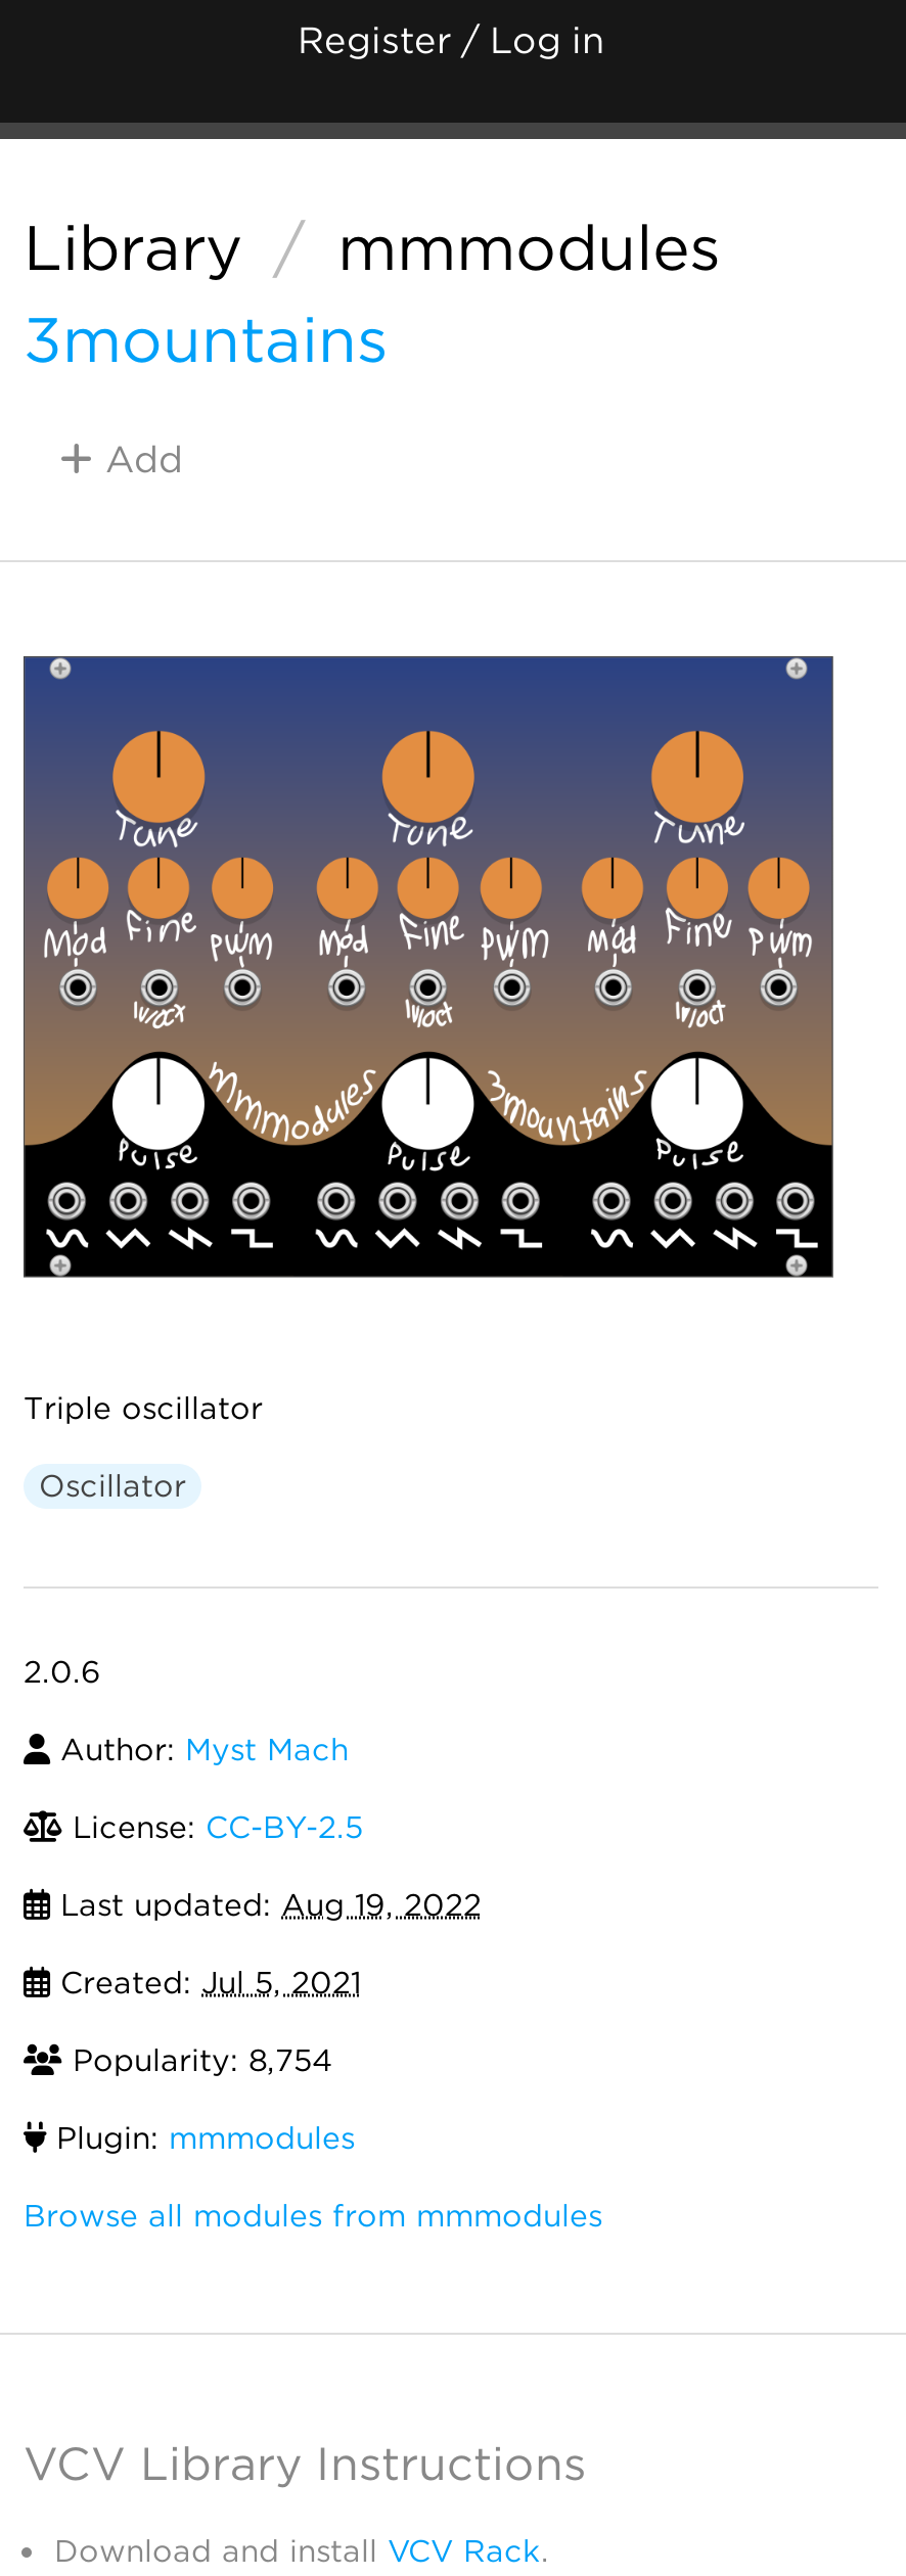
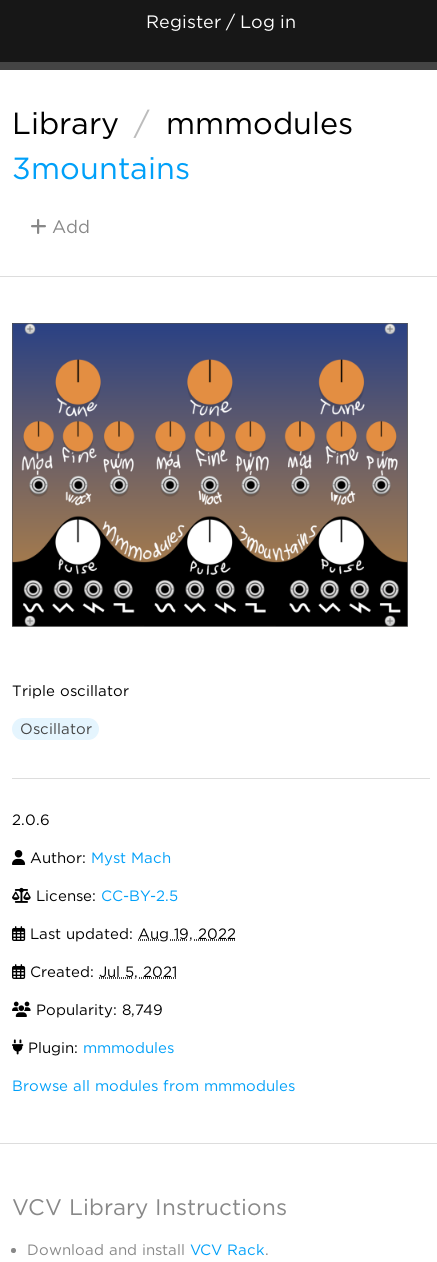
[62,2042,332,2078] Popularity: 8,754 -> [31,1001,163,1019] Popularity: 8,749

